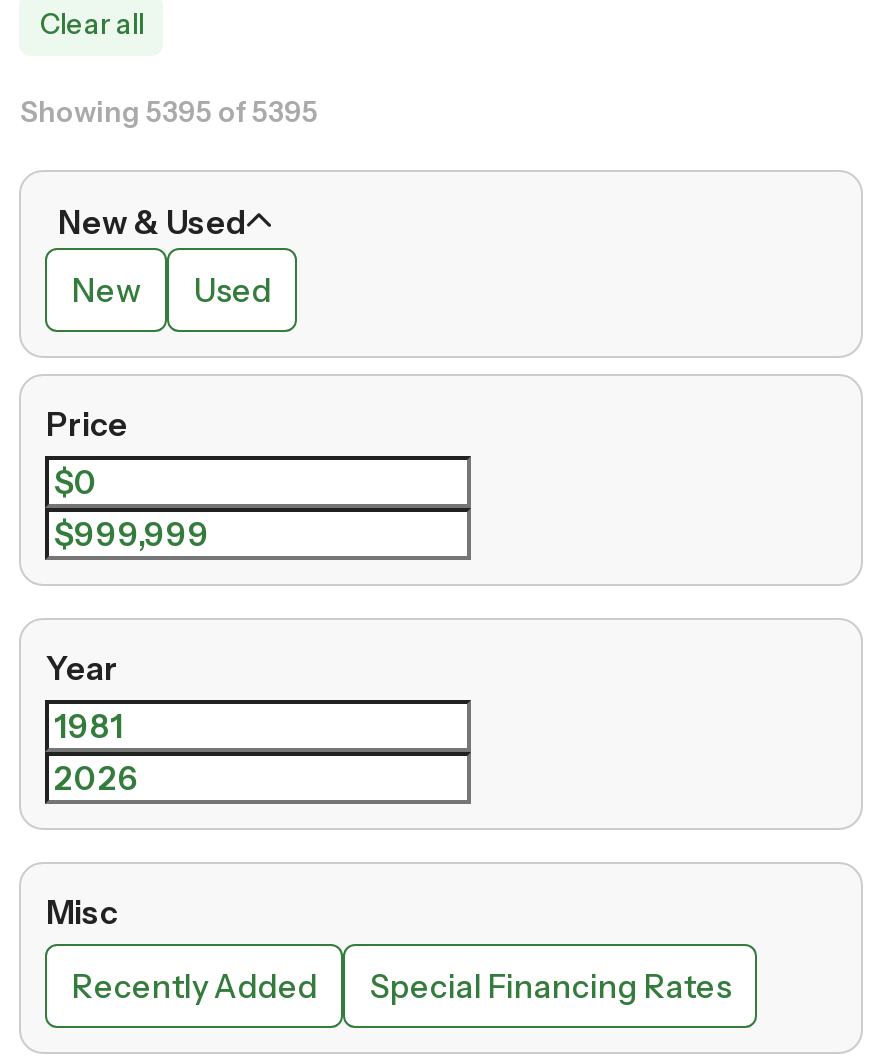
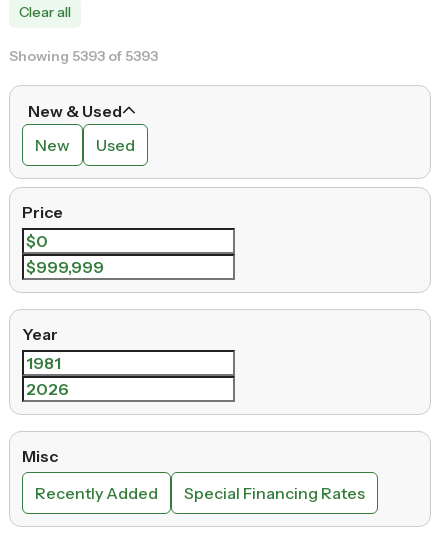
[20,95,318,131] Showing 5395 of 5395 -> [9,47,158,65] Showing 5393 of 5393

